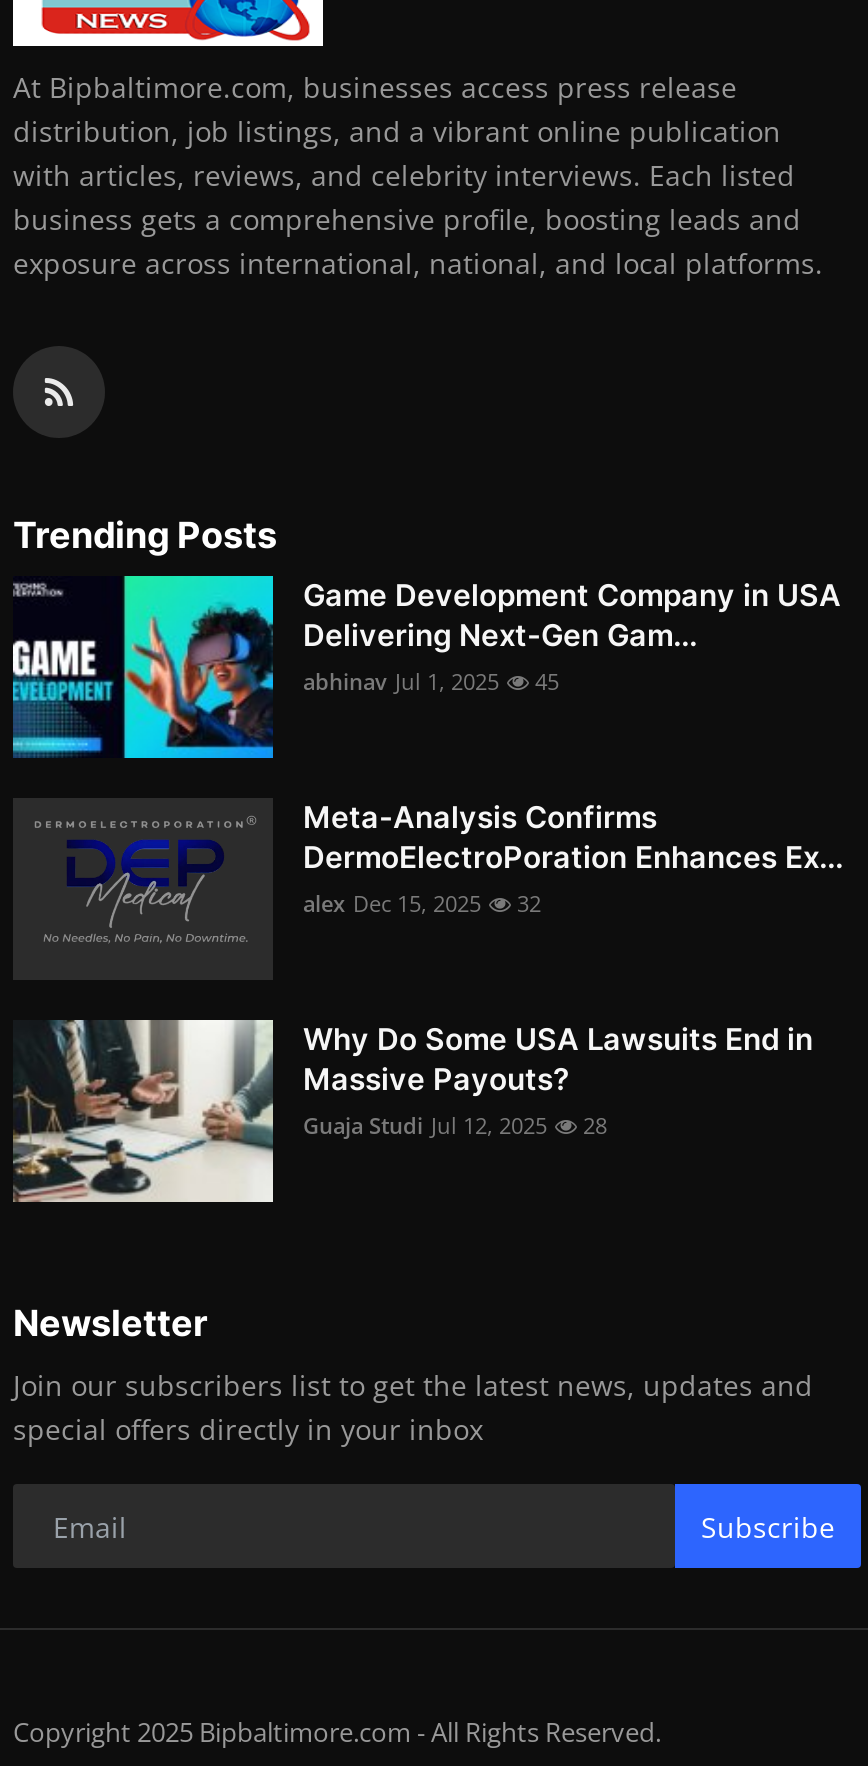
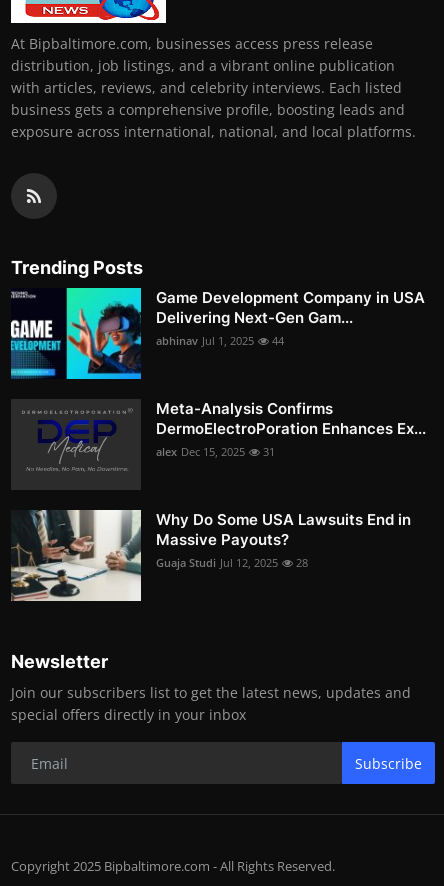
[303,667,559,697] abhinav Jul 1, 2025 45 -> [156,333,284,348] abhinav Jul 1, 2025 44
[303,889,541,919] alex Dec 15, 2025 32 -> [156,444,275,459] alex Dec 15, 2025 31

